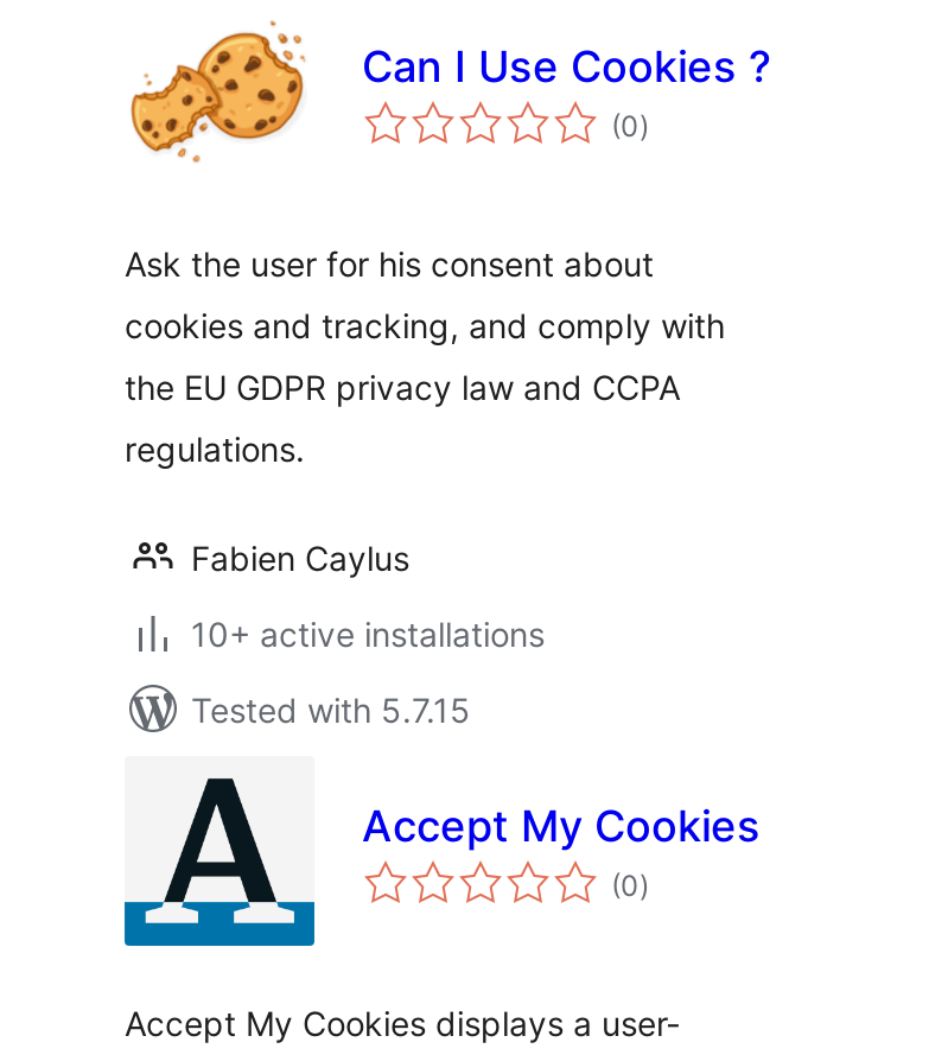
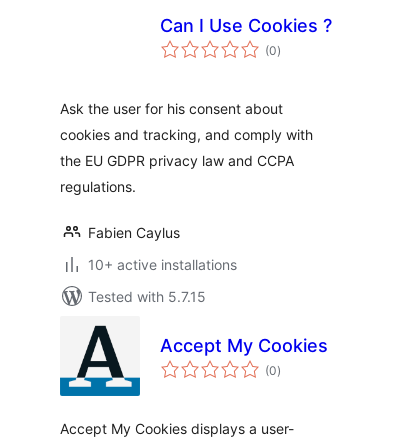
[129,20,307,165] [image] -> none

